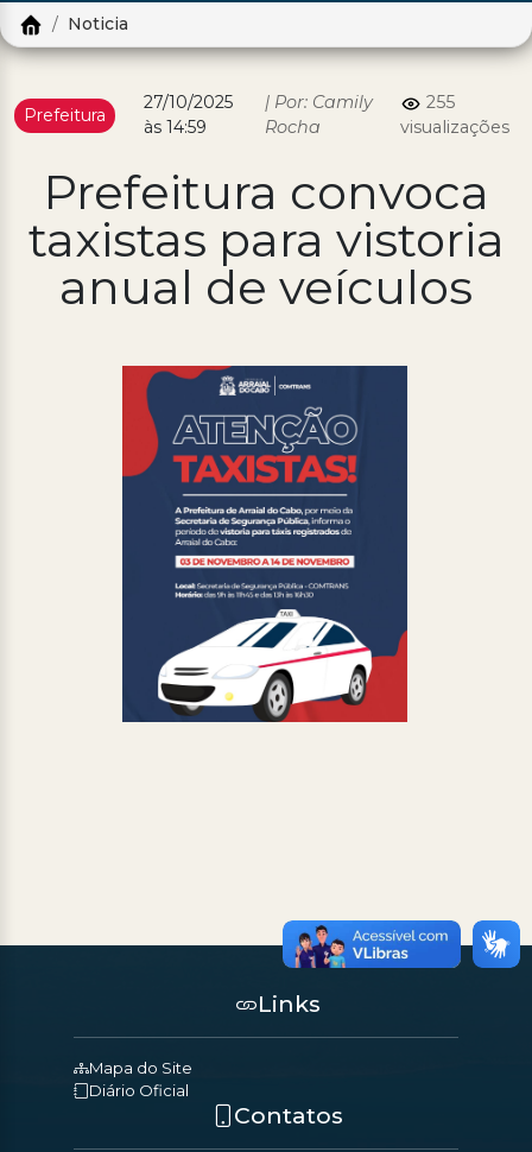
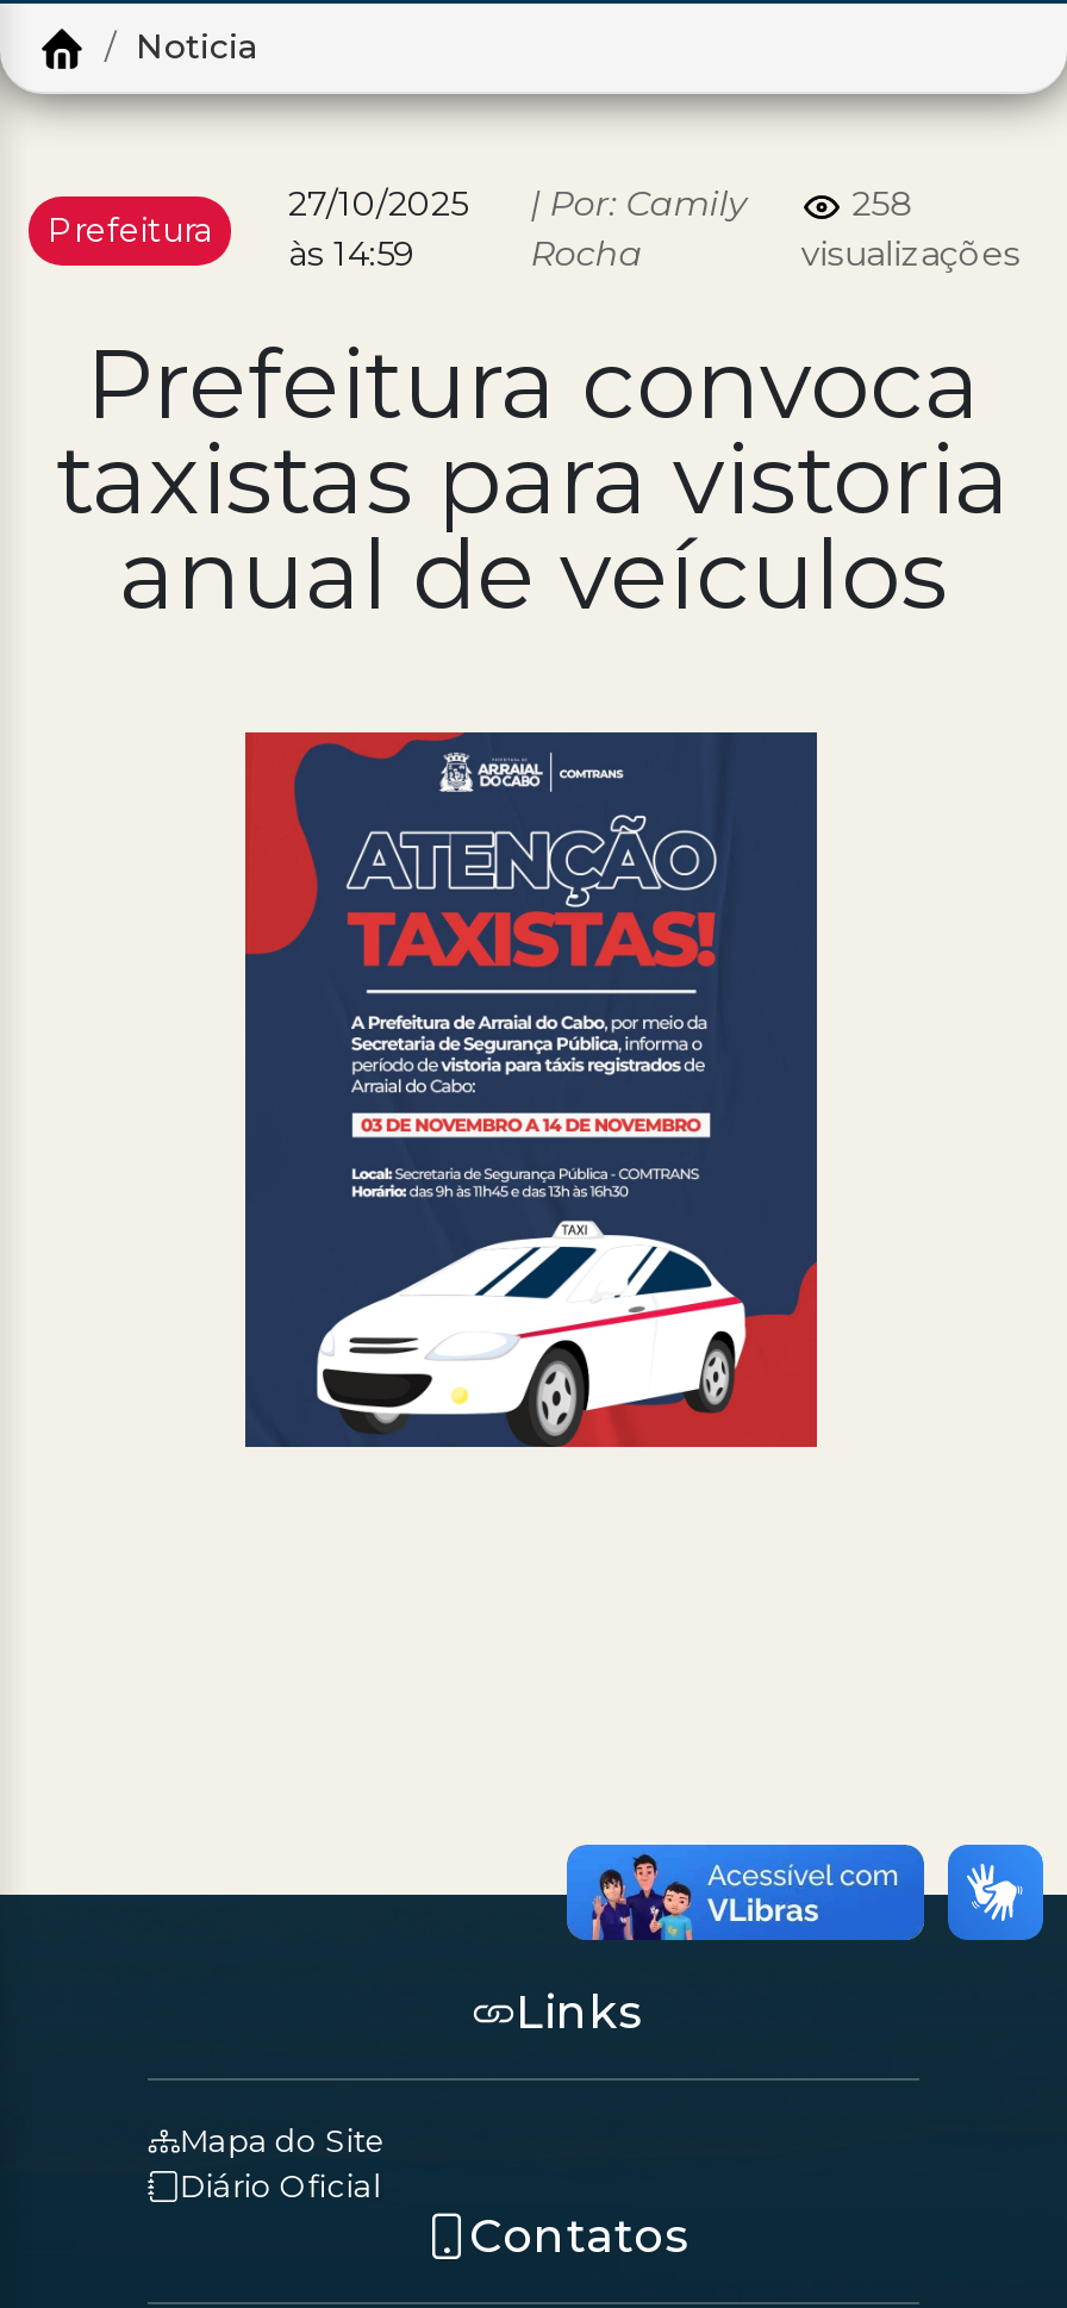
[421,91,454,113] 255 -> [842,182,914,225] 258

